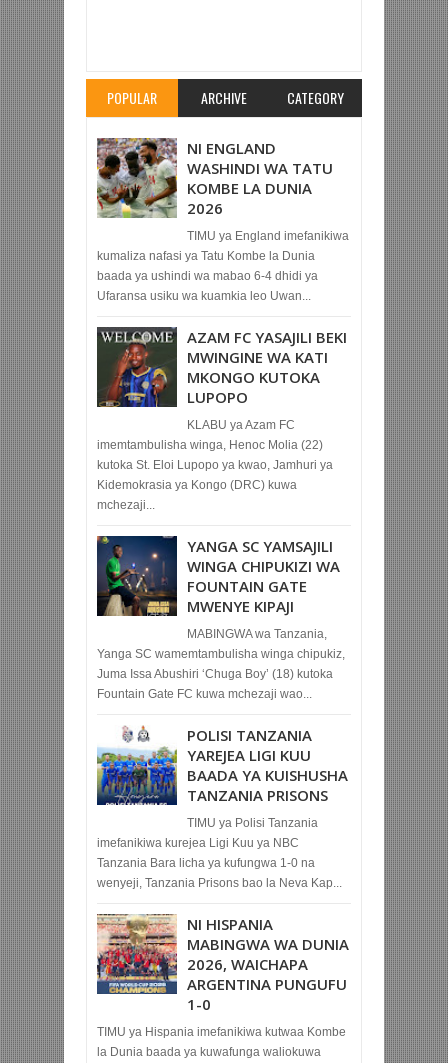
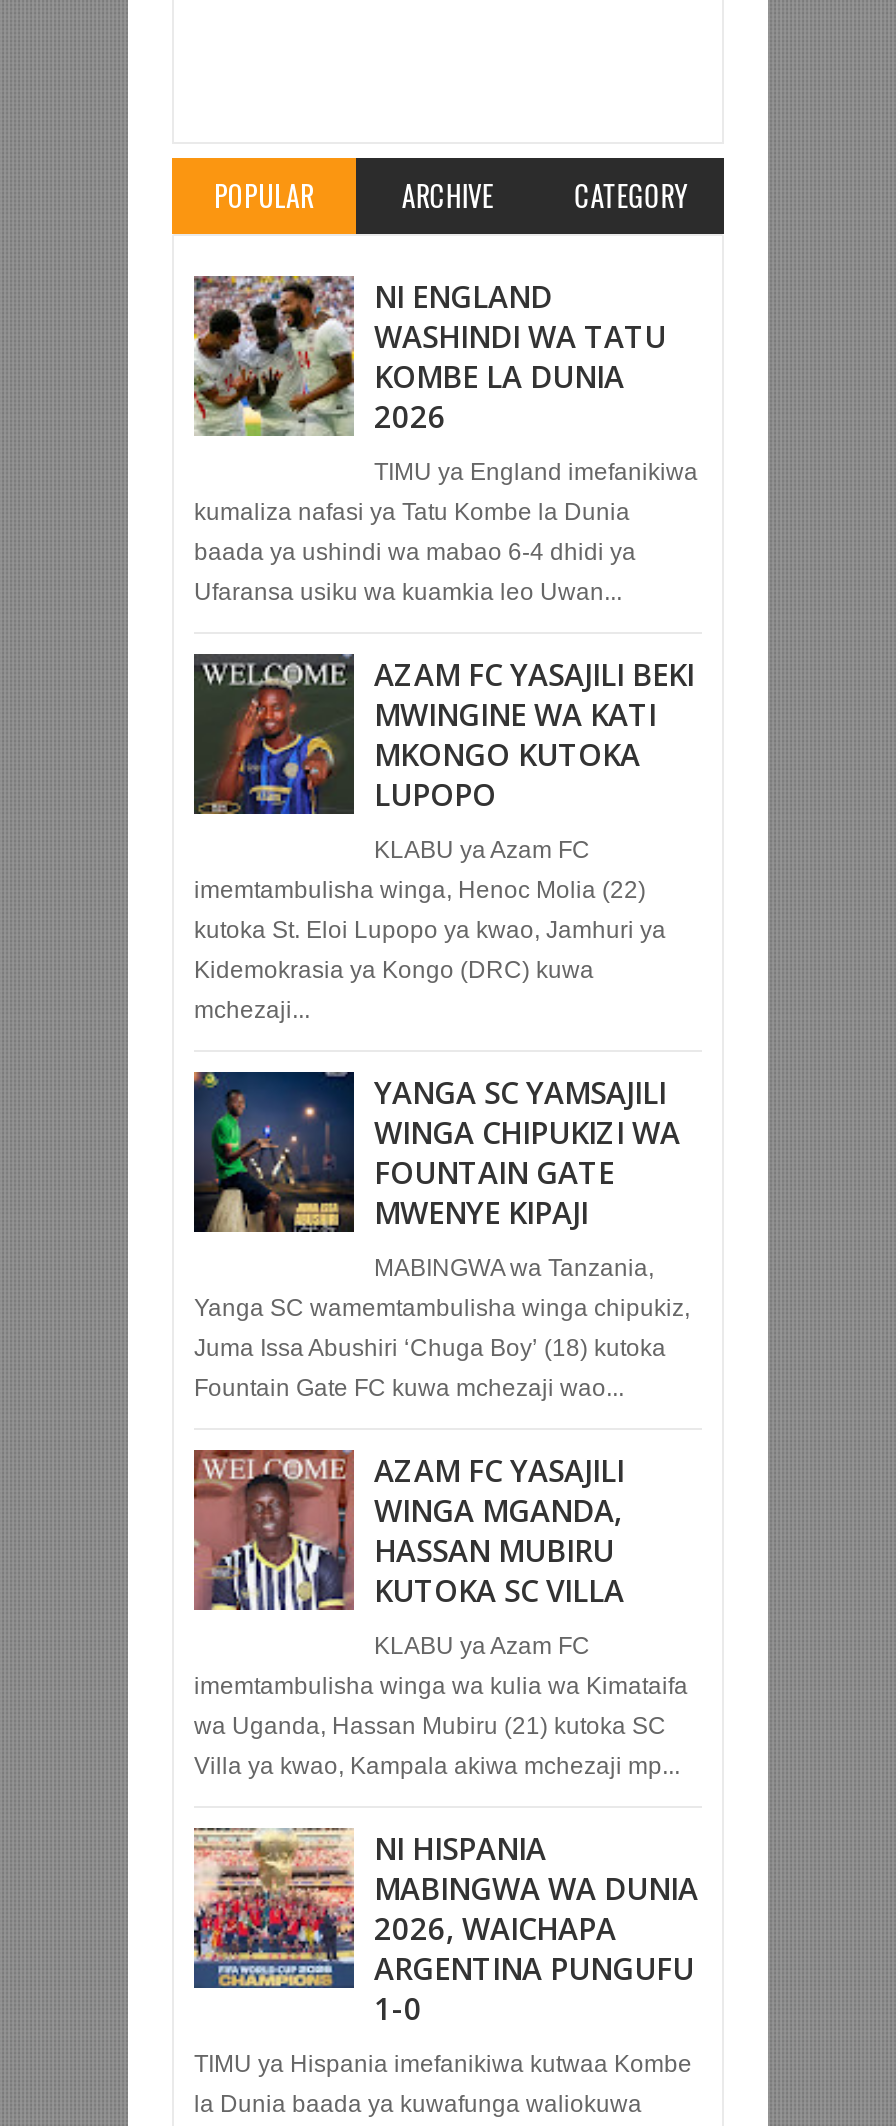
[96,725,342,889] [image] | TIMU ya Polisi Tanzania | imefanikiwa kurejea Ligi Kuu ya NBC | Tanzania Bara licha ya kufungwa 1-0 na | wenyeji, Tanzania Prisons bao la Neva Kap... -> [192,1448,688,1779] [image] | KLABU ya Azam FC | imemtambulisha winga wa kulia wa Kimataifa | wa Uganda, Hassan Mubiru (21) kutoka SC | Villa ya kwao, Kampala akiwa mchezaji mp...
[187,724,348,804] POLISI TANZANIA | YAREJEA LIGI KUU | BAADA YA KUISHUSHA | TANZANIA PRISONS -> [374,1449,624,1609] AZAM FC YASAJILI | WINGA MGANDA, | HASSAN MUBIRU | KUTOKA SC VILLA

